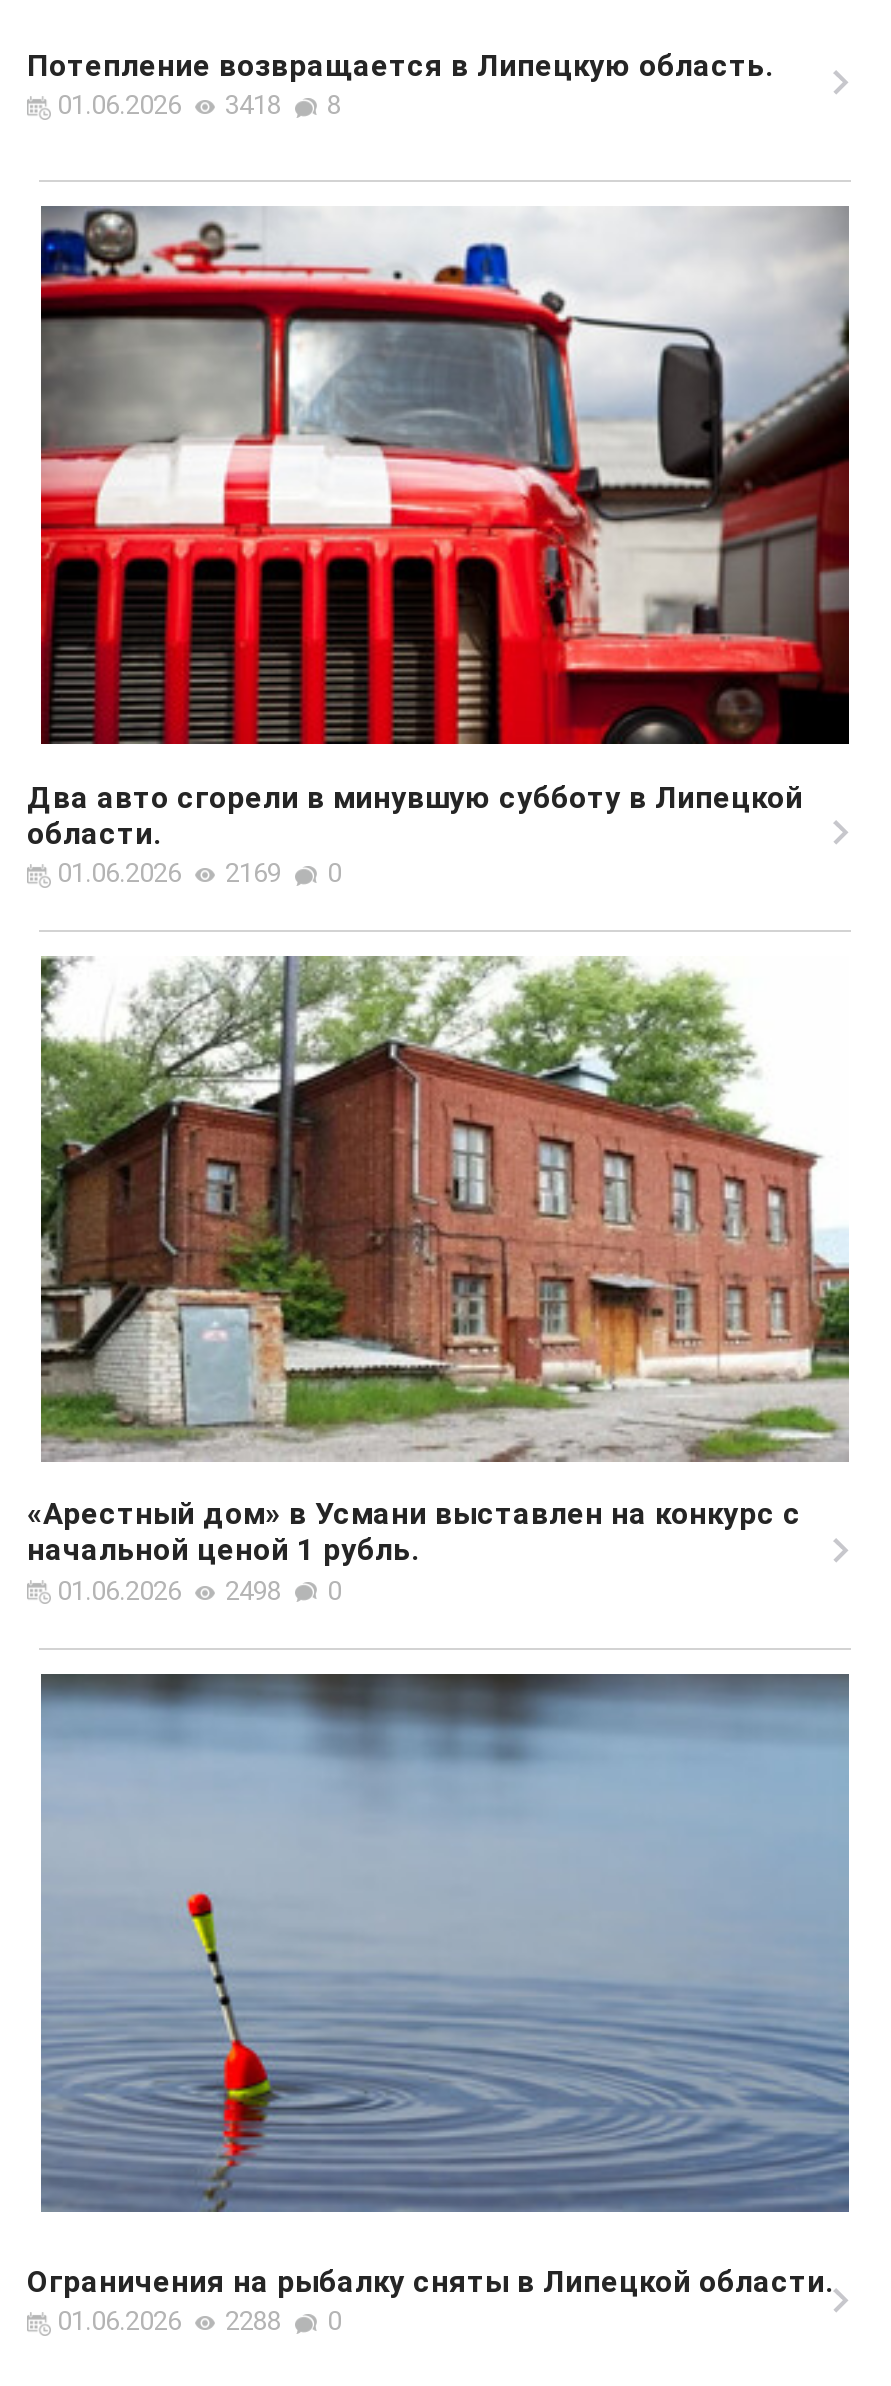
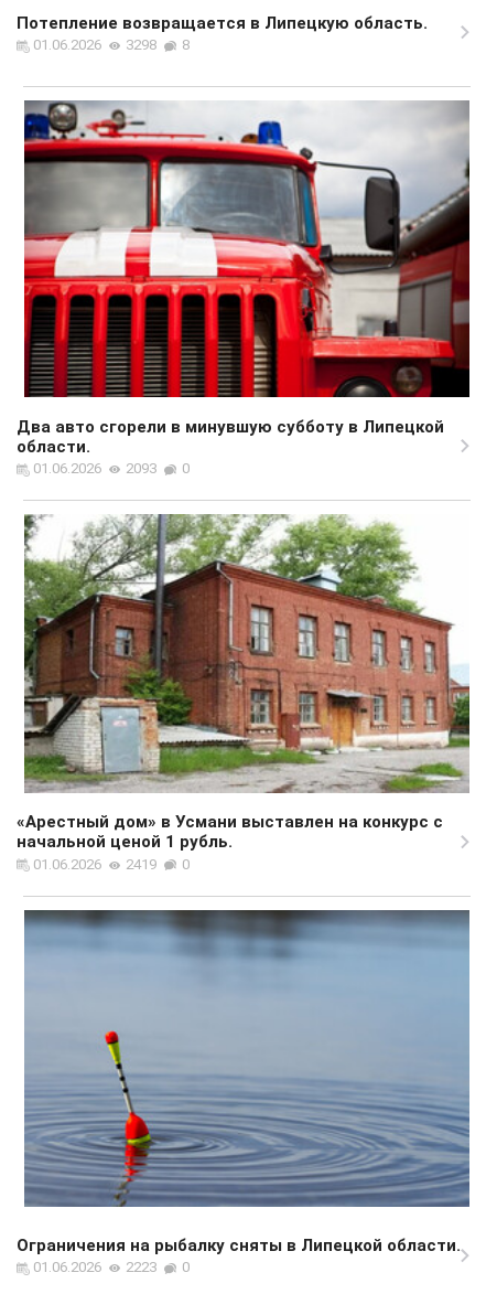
[57,90,341,120] 01.06.2026 3418 8 -> [33,37,190,53] 01.06.2026 3298 8
[57,858,341,888] 01.06.2026 2169 0 -> [33,460,190,477] 01.06.2026 2093 0
[57,1575,341,1605] 01.06.2026 2498 0 -> [33,856,190,872] 01.06.2026 2419 0
[57,2307,341,2337] 01.06.2026 2288 0 -> [33,1259,190,1276] 01.06.2026 2223 0

